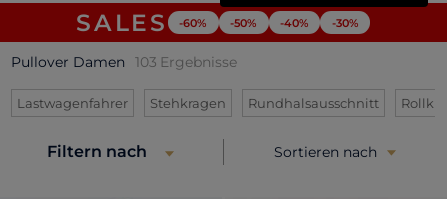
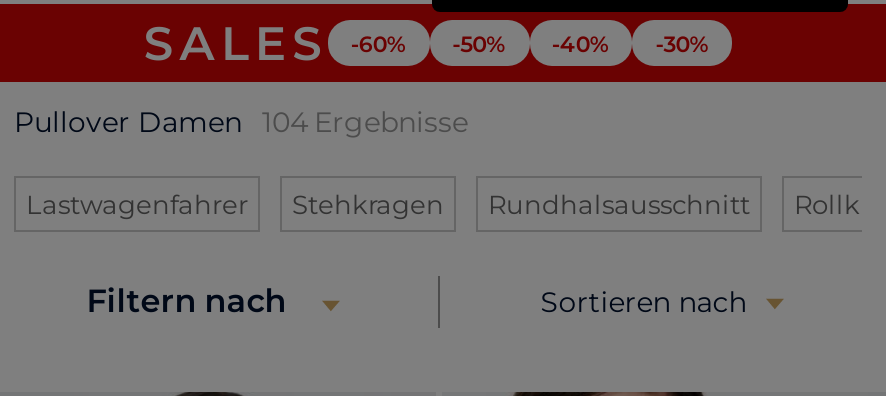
[11,53,237,71] Pullover Damen 103 Ergebnisse -> [14,104,468,140] Pullover Damen 104 Ergebnisse

